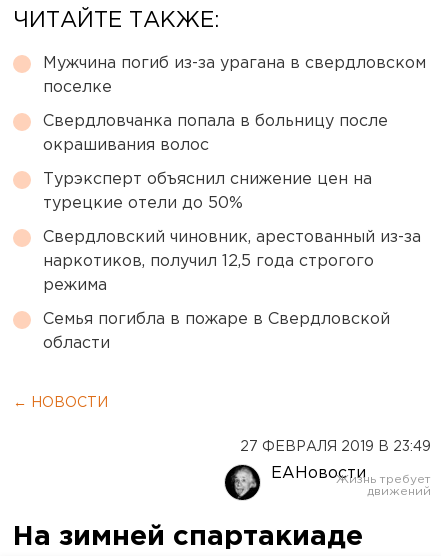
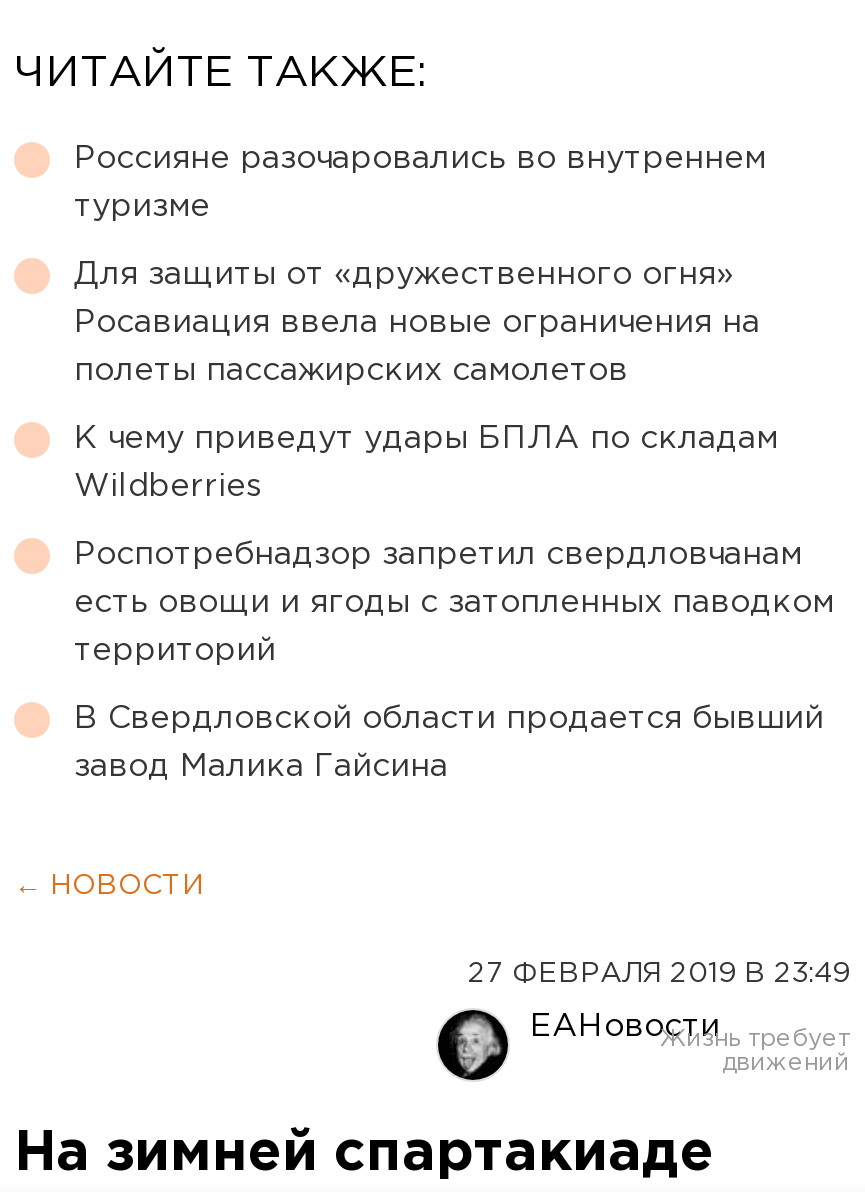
[43,56,426,351] Мужчина погиб из-за урагана в свердловском | поселке | Свердловчанка попала в больницу после | окрашивания волос | Турэксперт объяснил снижение цен на | турецкие отели до 50% | Свердловский чиновник, арестованный из-за | наркотиков, получил 12,5 года строгого | режима | Семья погибла в пожаре в Свердловской | области -> [74,145,834,783] Россияне разочаровались во внутреннем | туризме | Для защиты от «дружественного огня» | Росавиация ввела новые ограничения на | полеты пассажирских самолетов | К чему приведут удары БПЛА по складам | Wildberries | Роспотребнадзор запретил свердловчанам | есть овощи и ягоды с затопленных паводком | территорий | В Свердловской области продается бывший | завод Малика Гайсина

